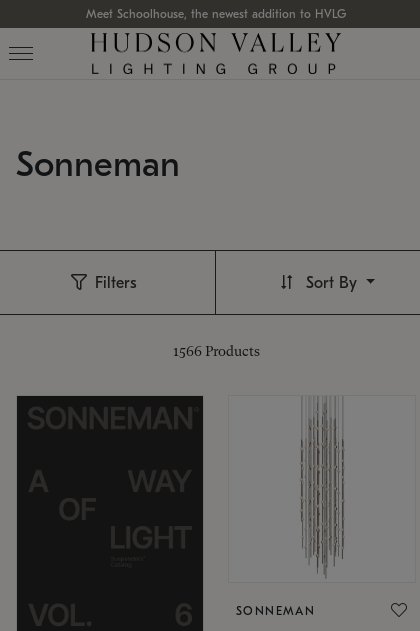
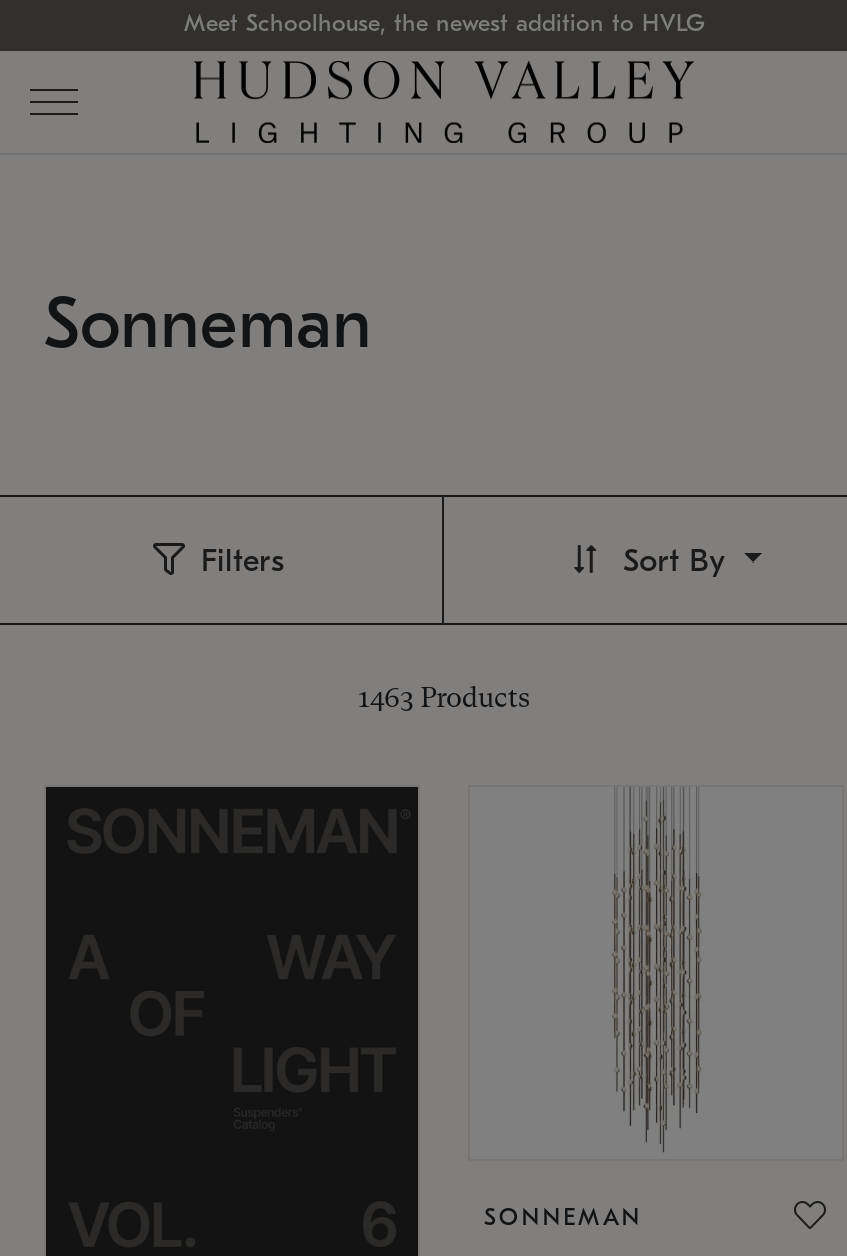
[172,343,259,359] 1566 Products -> [358,681,530,713] 1463 Products

